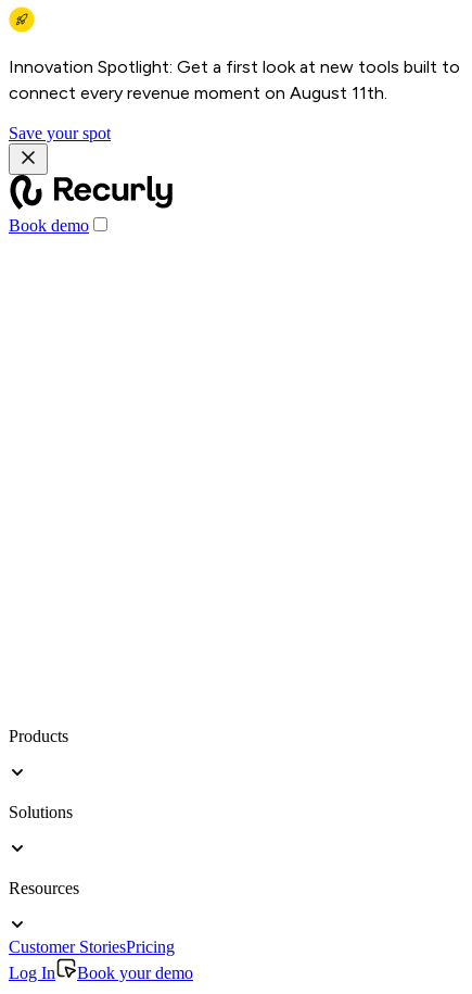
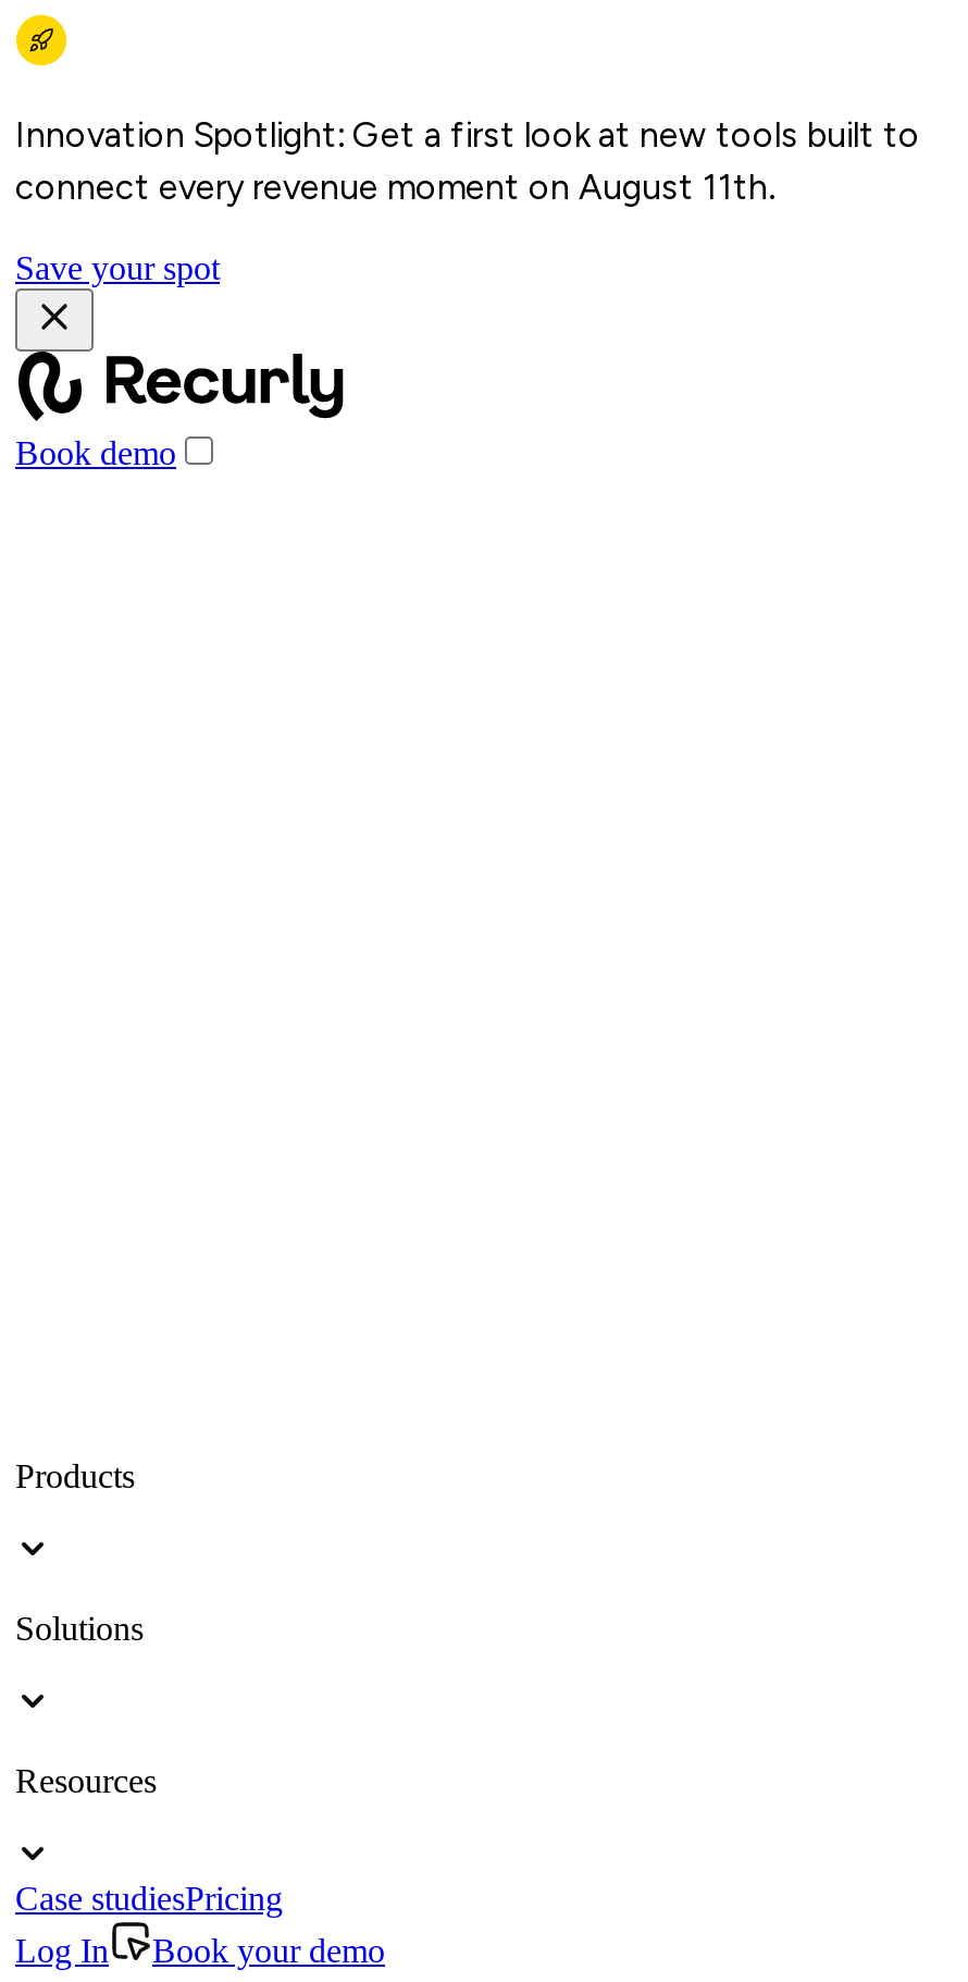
[9,938,175,956] Customer StoriesPricing -> [15,1880,283,1917] Case studiesPricing

